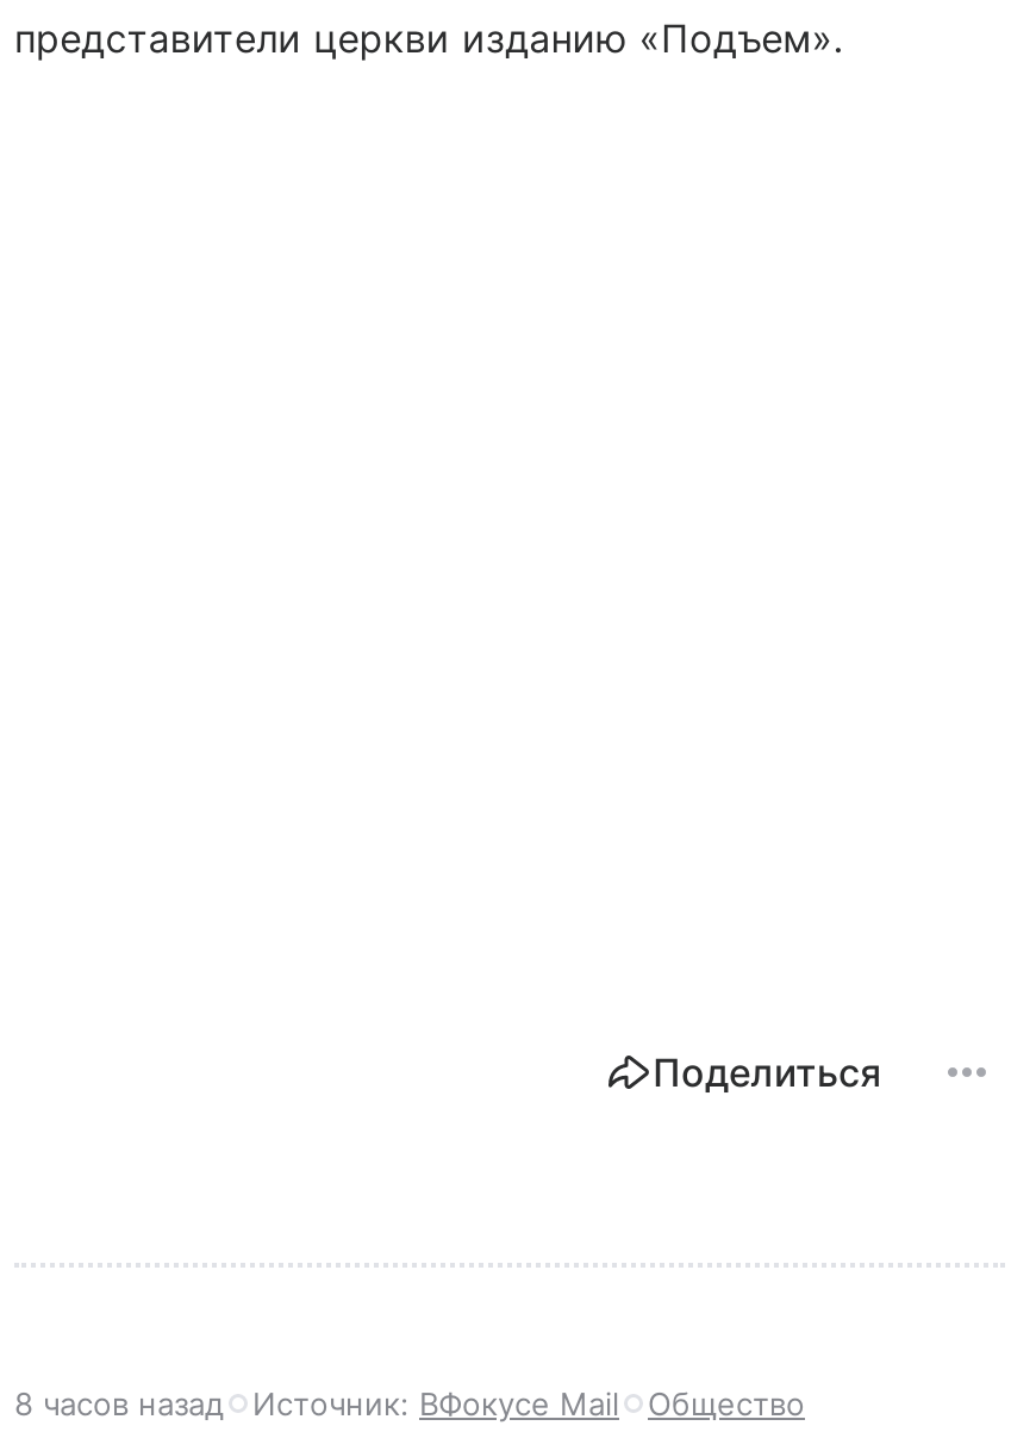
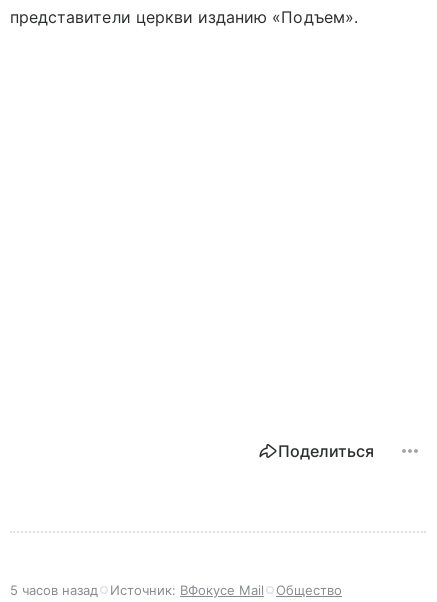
[14,1384,805,1422] 8 часов назад Источник: ВФокусе Mail Общество -> [10,582,342,598] 5 часов назад Источник: ВФокусе Mail Общество

